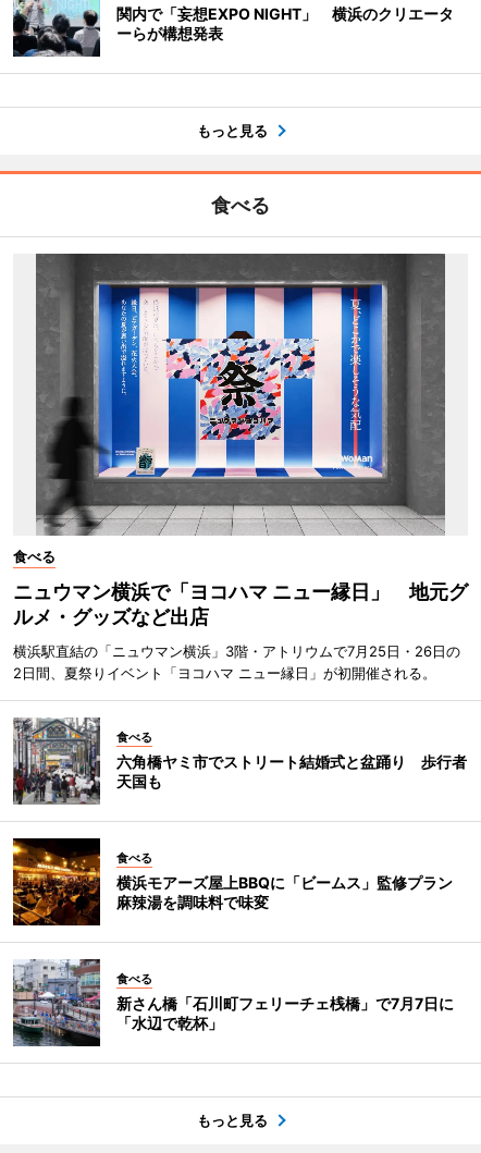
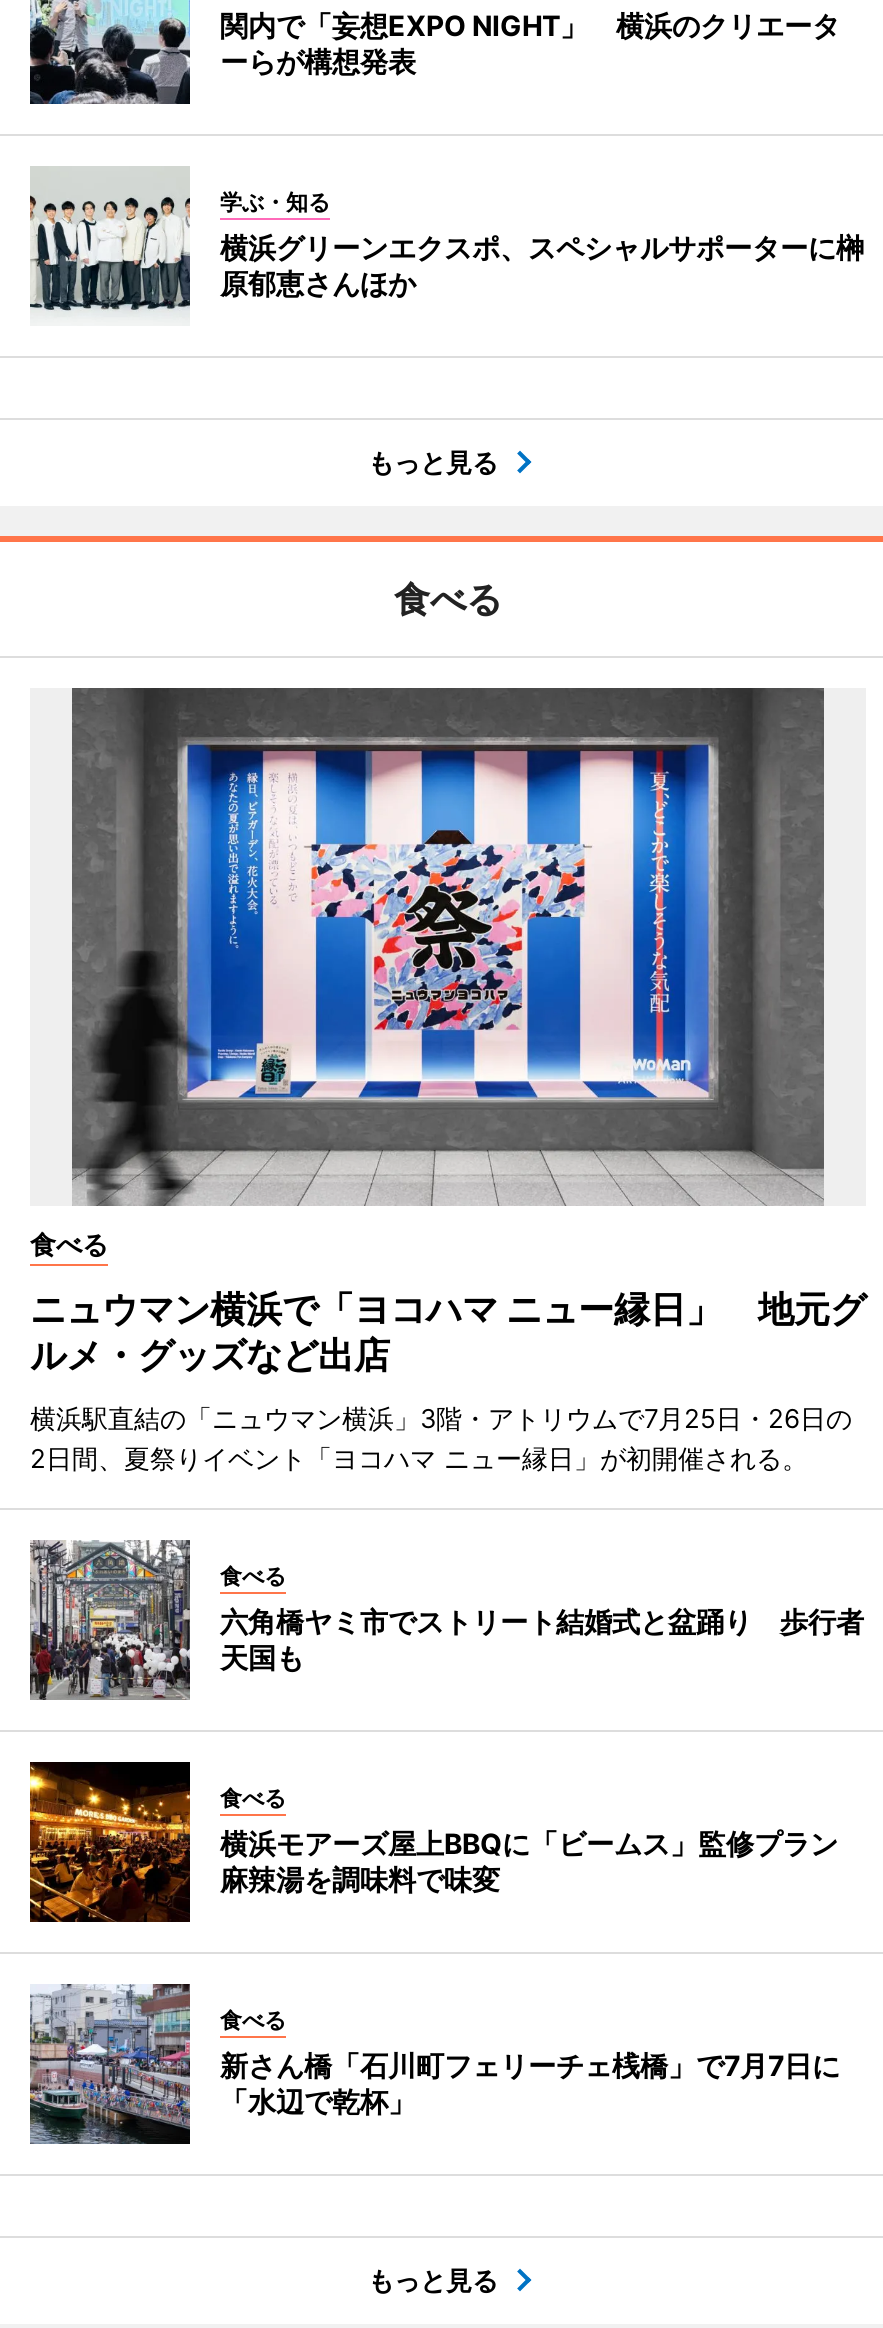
none -> [28,166,864,320] [image] | 学ぶ・知る | 横浜グリーンエクスポ、スペシャルサポーターに榊 | 原郁恵さんほか

